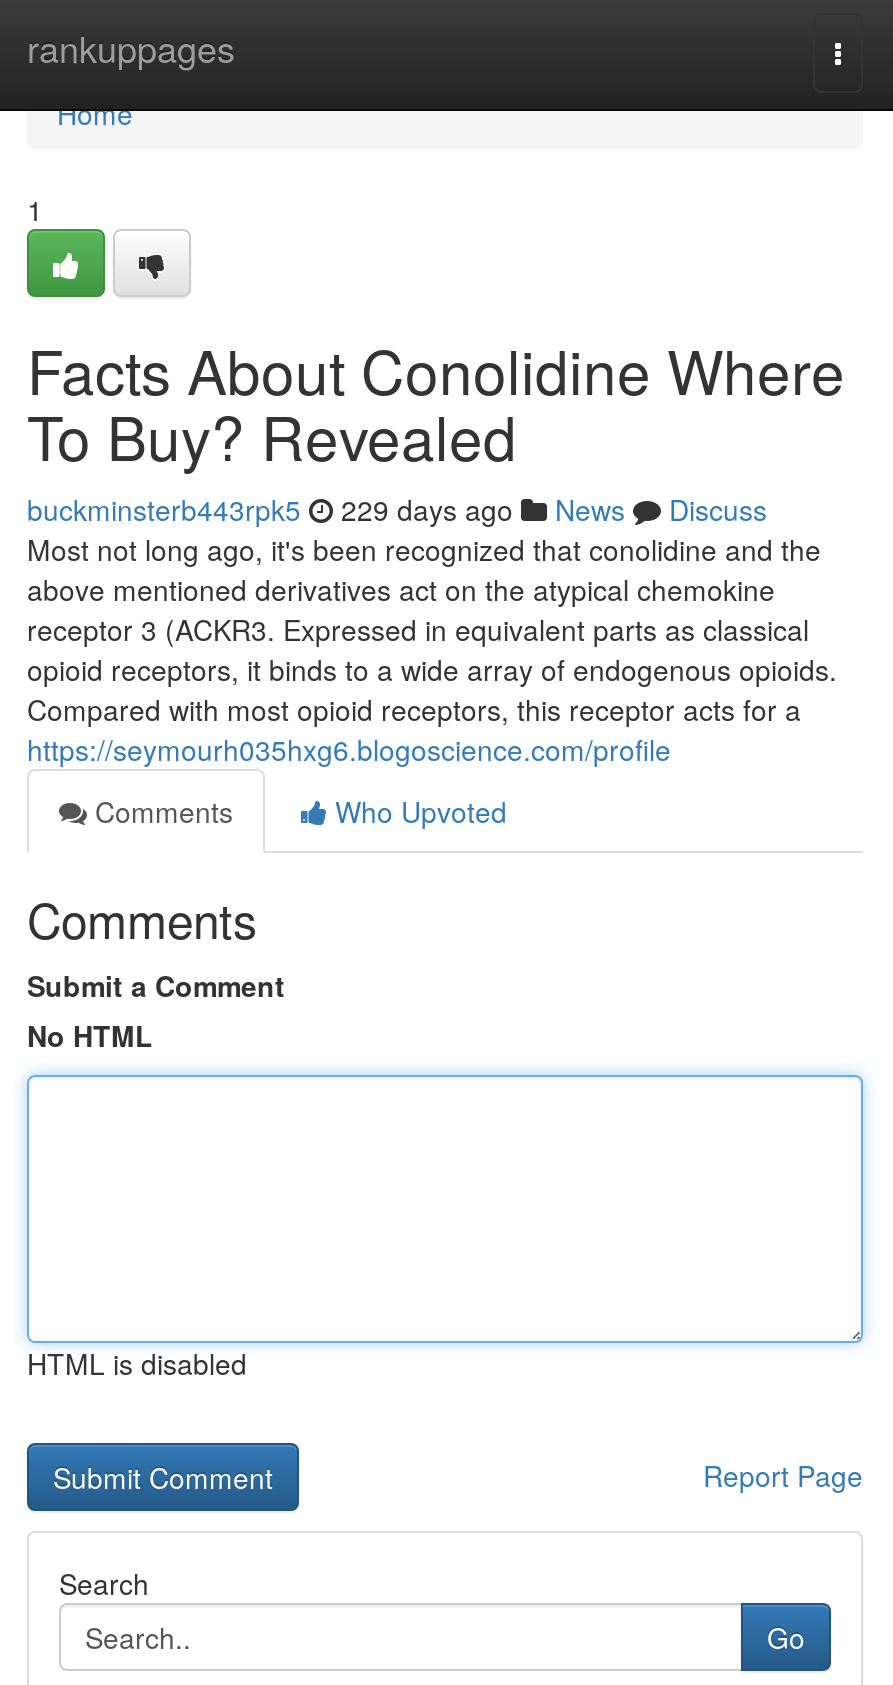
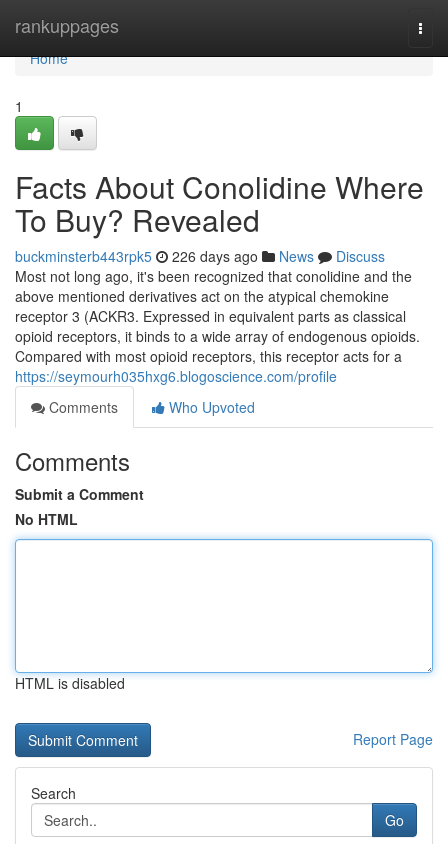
[27,489,767,529] buckminsterb443rpk5 229 days ago News Discuss -> [15,246,385,266] buckminsterb443rpk5 226 days ago News Discuss

